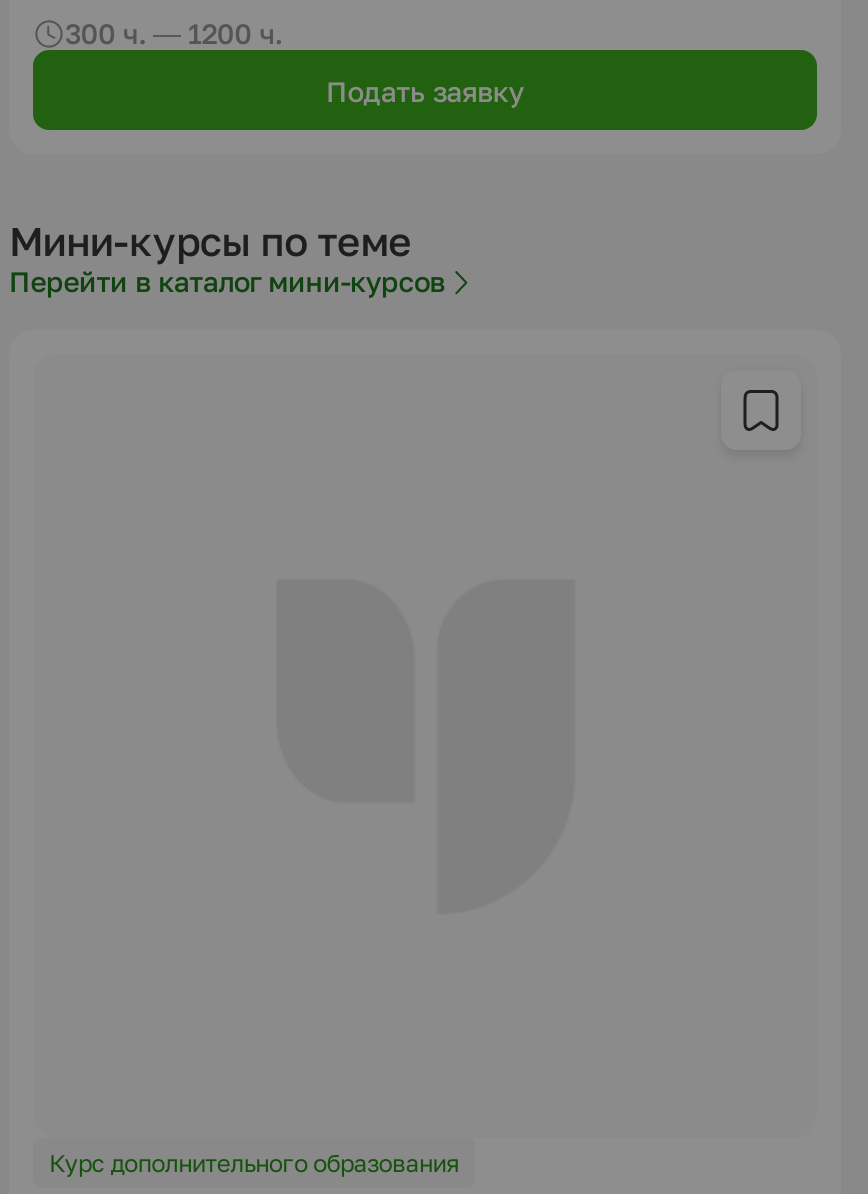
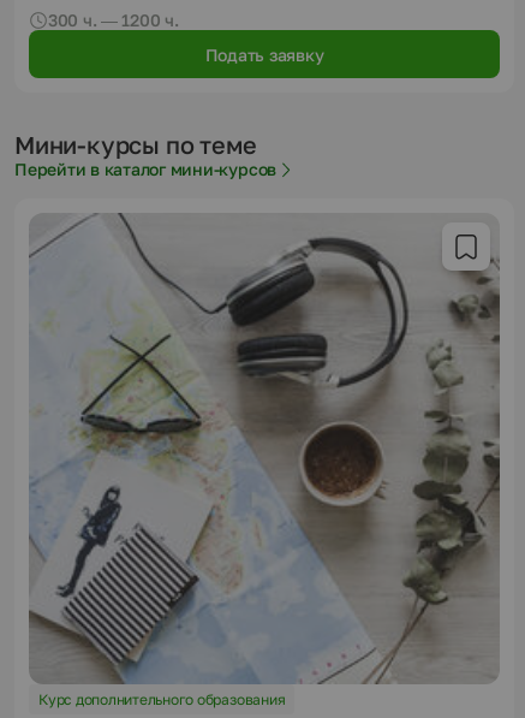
none -> [28,212,501,686] [image]

